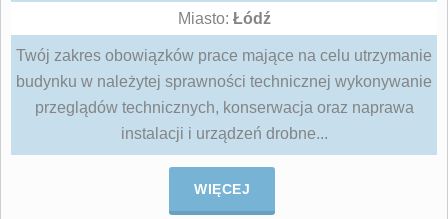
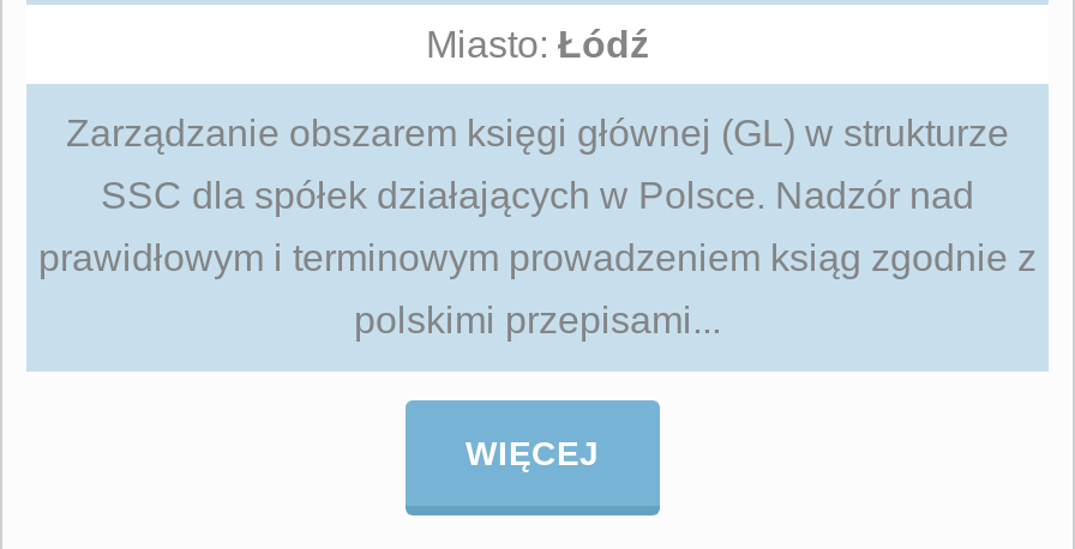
[16,47,432,64] Twój zakres obowiązków prace mające na celu utrzymanie -> [66,113,1009,153] Zarządzanie obszarem księgi głównej (GL) w strukturze
[16,73,432,90] budynku w należytej sprawności technicznej wykonywanie -> [101,175,974,216] SSC dla spółek działających w Polsce. Nadzór nad
[34,99,413,116] przeglądów technicznych, konserwacja oraz naprawa -> [38,237,1037,278] prawidłowym i terminowym prowadzeniem ksiąg zgodnie z
[120,125,327,142] instalacji i urządzeń drobne... -> [354,300,721,340] polskimi przepisami...

